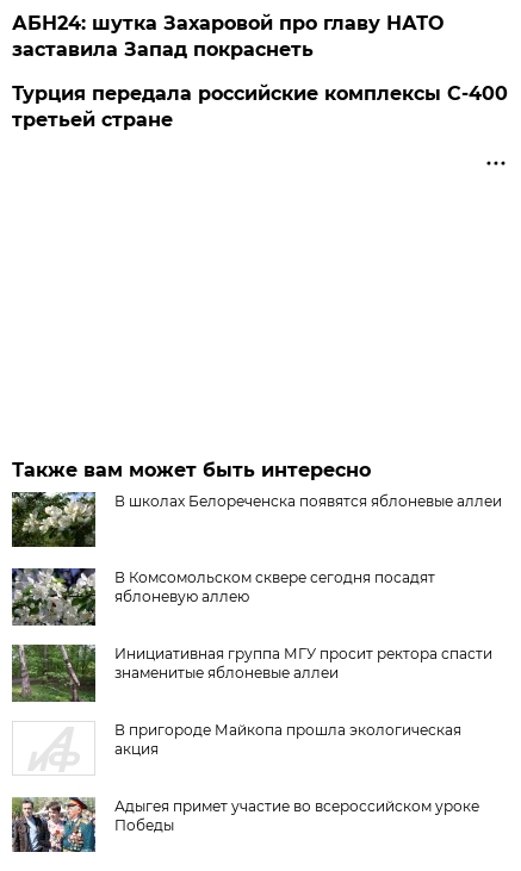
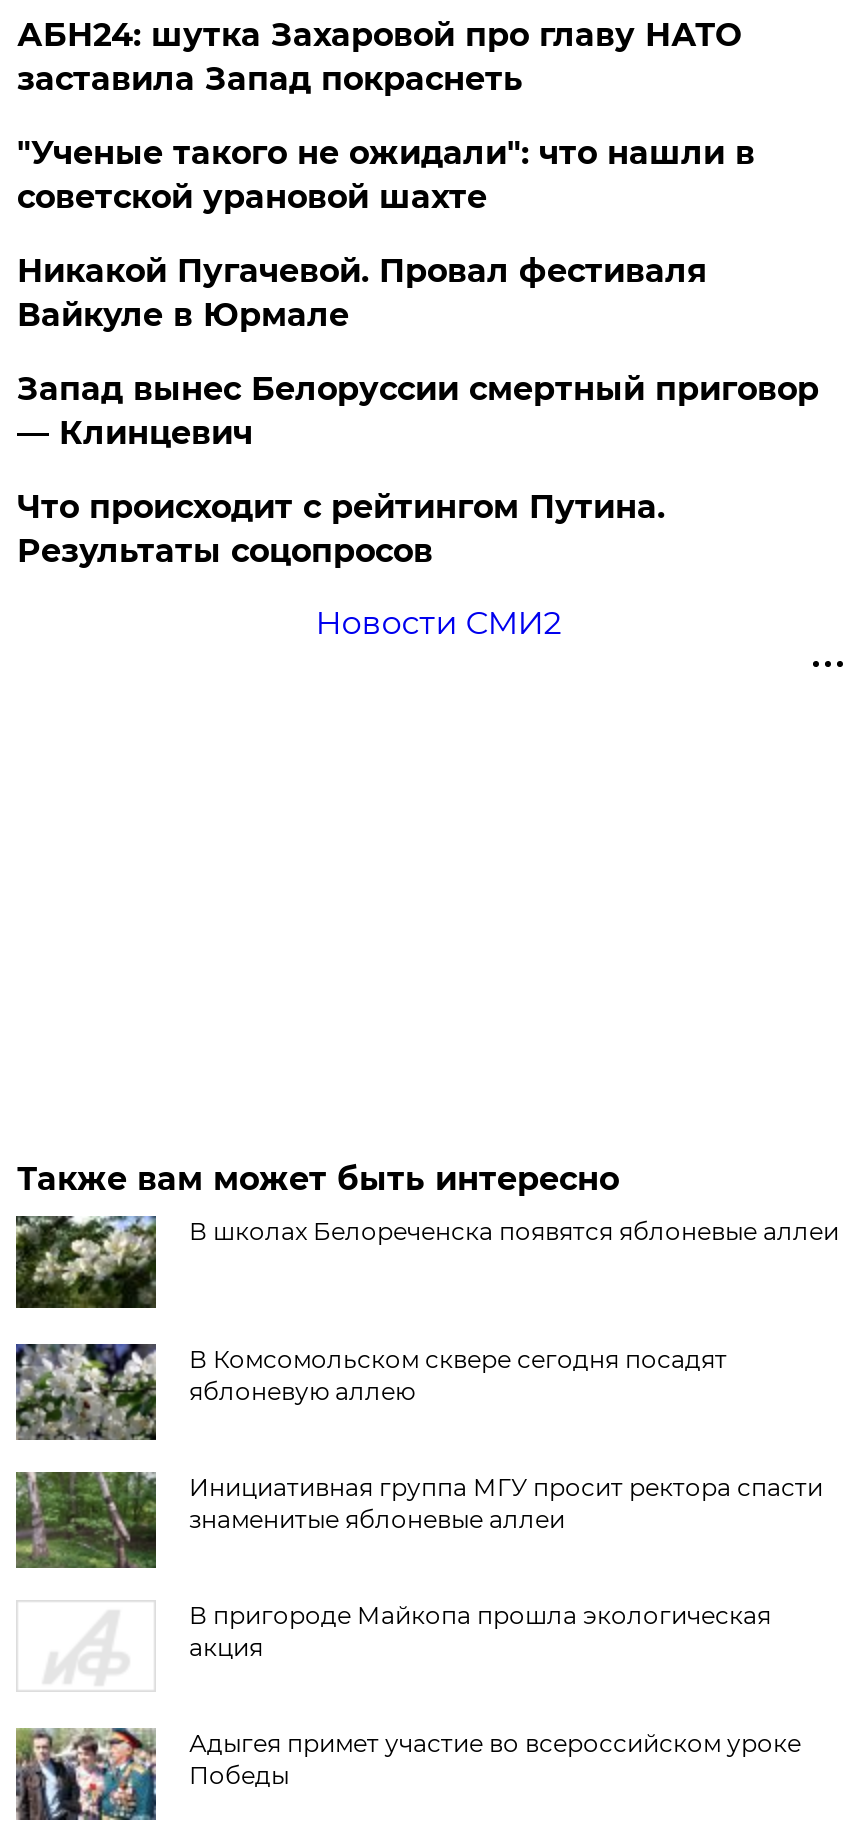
[12,82,508,131] Турция передала российские комплексы С-400 | третьей стране -> [17,134,819,642] "Ученые такого не ожидали": что нашли в | советской урановой шахте | Никакой Пугачевой. Провал фестиваля | Вайкуле в Юрмале | Запад вынес Белоруссии смертный приговор | — Клинцевич | Что происходит с рейтингом Путина. | Результаты соцопросов | Новости СМИ2

